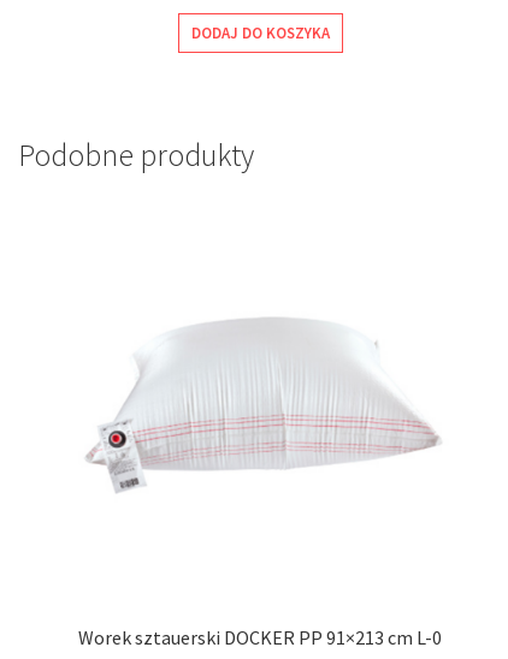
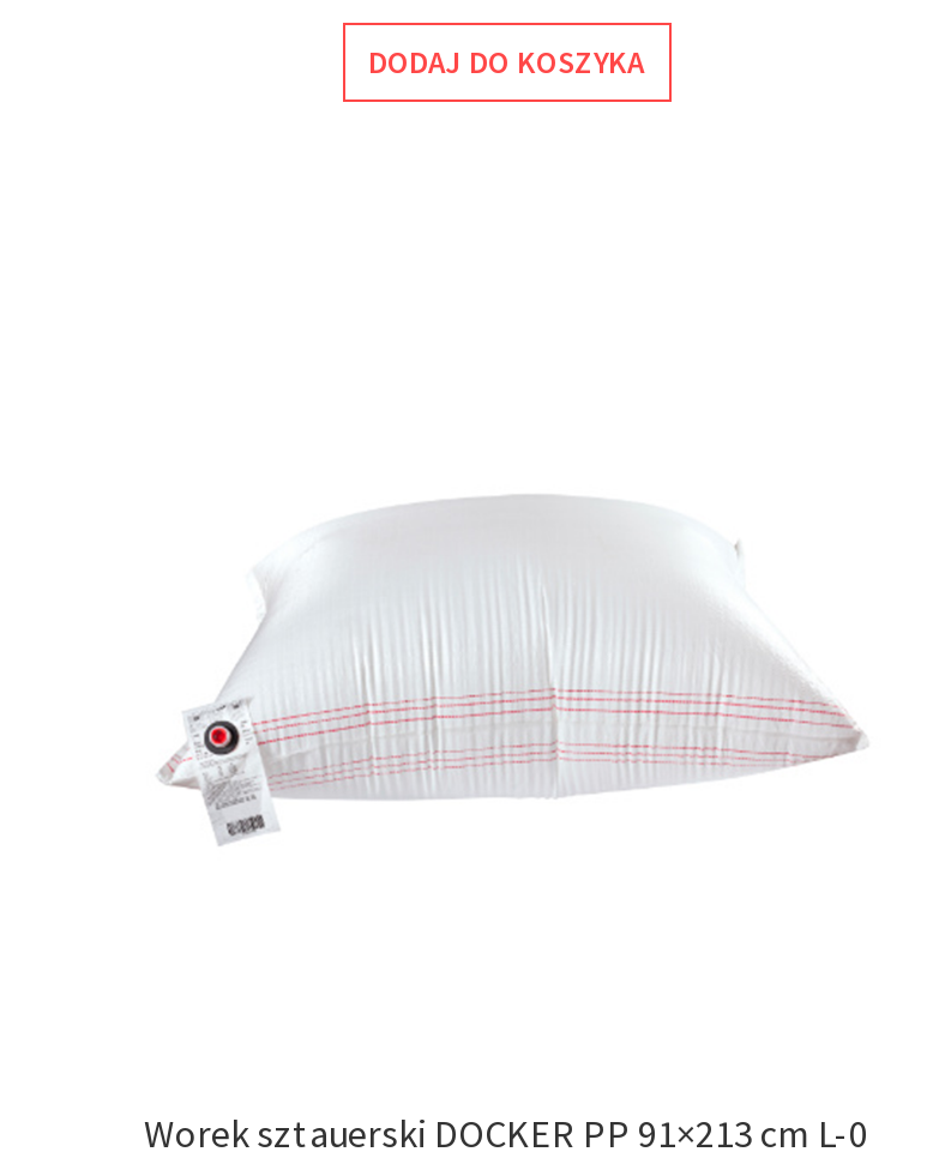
[18,136,254,175] Podobne produkty -> none

